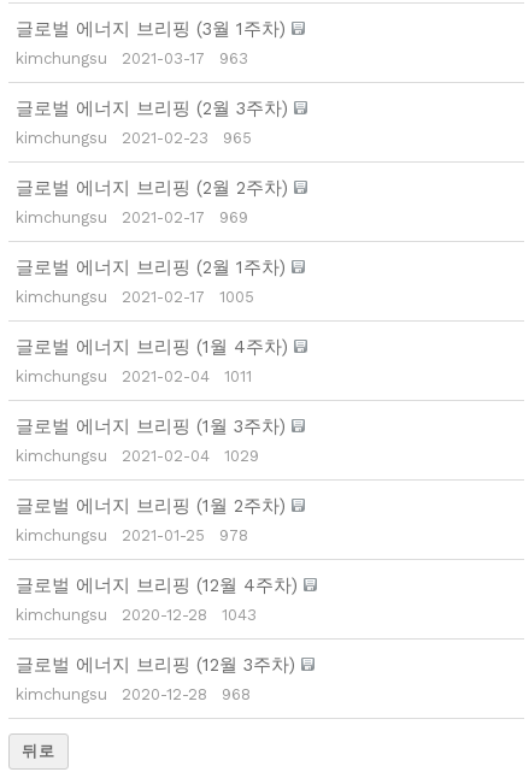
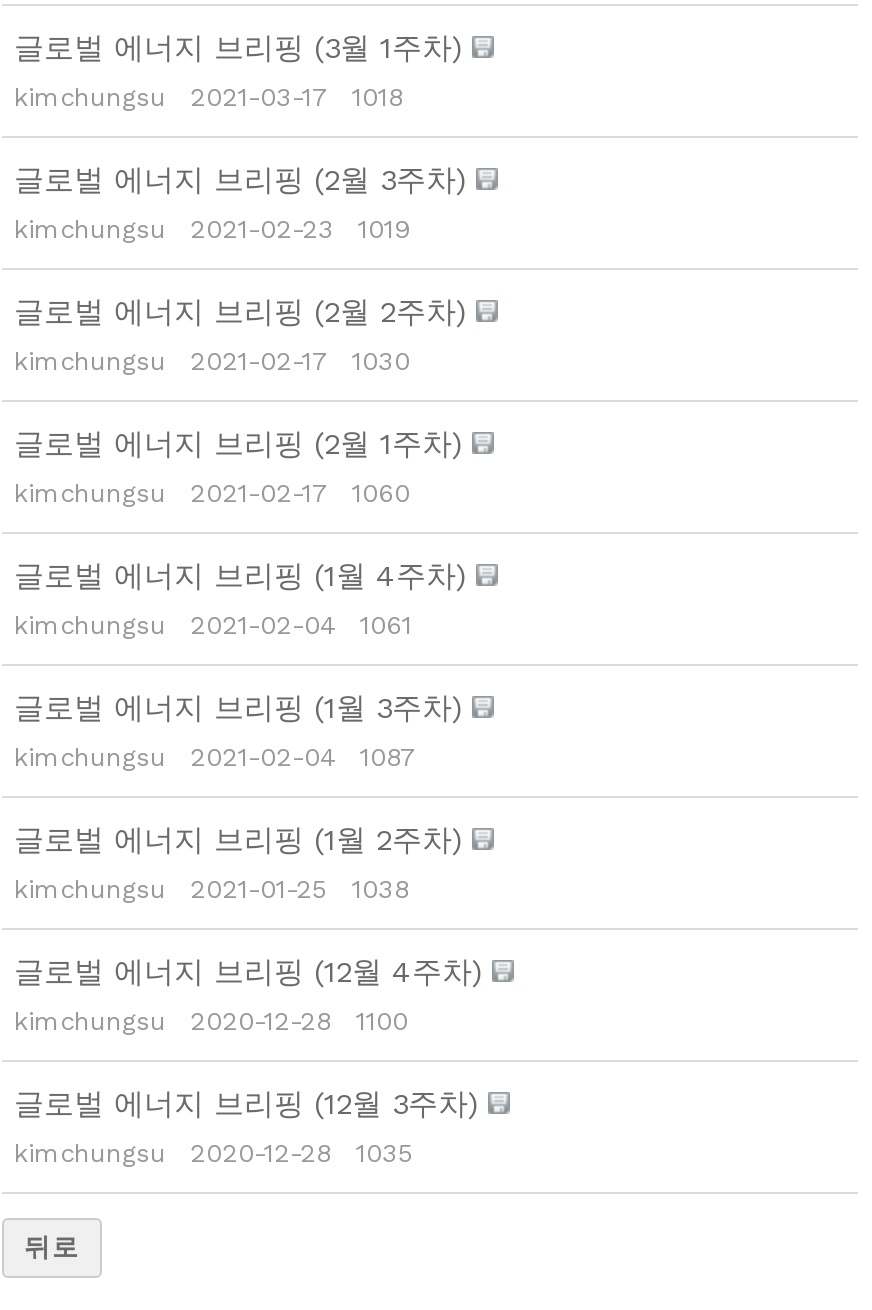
[16,49,248,67] kimchungsu 2021-03-17 963 -> [14,81,404,111] kimchungsu 2021-03-17 1018
[16,128,252,146] kimchungsu 2021-02-23 965 -> [14,213,410,243] kimchungsu 2021-02-23 1019
[16,208,248,226] kimchungsu 2021-02-17 969 -> [14,345,410,375] kimchungsu 2021-02-17 1030
[16,287,254,305] kimchungsu 2021-02-17 1005 -> [14,477,410,507] kimchungsu 2021-02-17 1060
[16,367,252,385] kimchungsu 2021-02-04 1011 -> [14,609,412,639] kimchungsu 2021-02-04 1061
[16,446,259,464] kimchungsu 2021-02-04 1029 -> [14,741,416,771] kimchungsu 2021-02-04 1087
[16,526,248,544] kimchungsu 2021-01-25 978 -> [14,873,410,903] kimchungsu 2021-01-25 1038
[16,605,257,623] kimchungsu 2020-12-28 1043 -> [14,1005,408,1035] kimchungsu 2020-12-28 1100
[16,685,251,703] kimchungsu 2020-12-28 968 -> [14,1137,414,1167] kimchungsu 2020-12-28 1035

